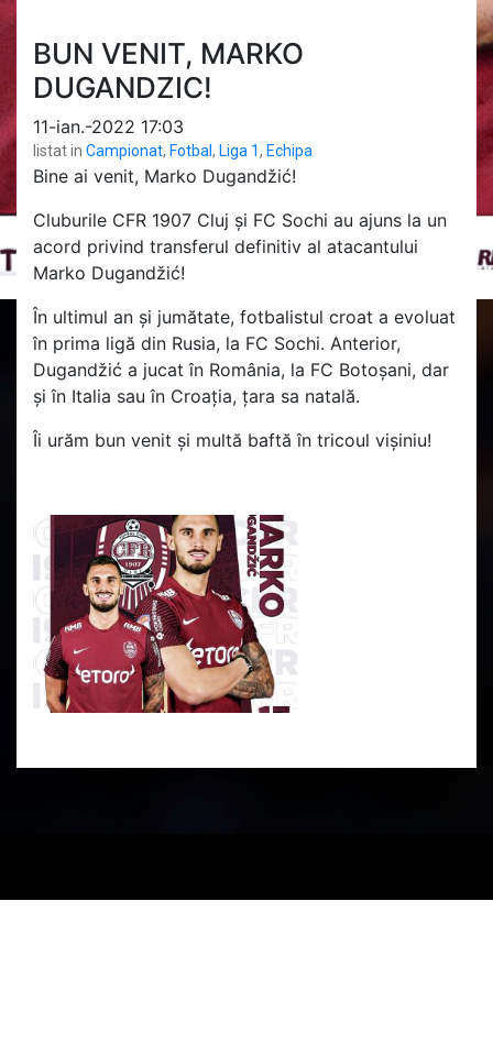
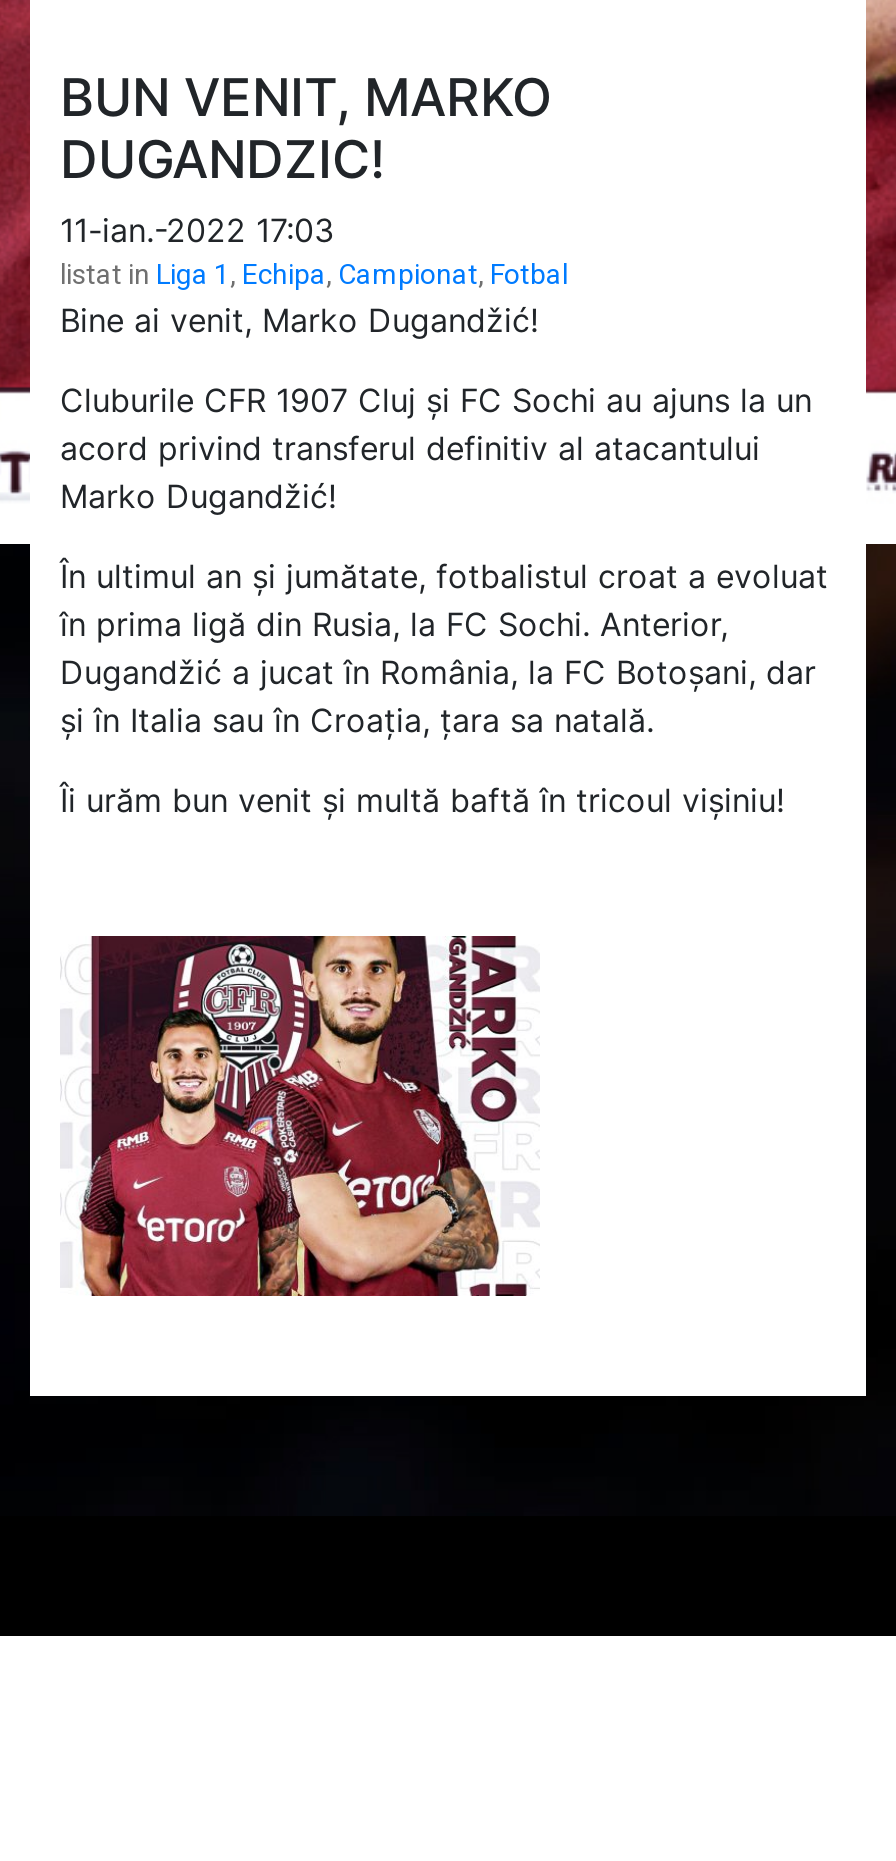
[33,142,313,160] listat in Campionat, Fotbal, Liga 1, Echipa -> [60,258,568,290] listat in Liga 1, Echipa, Campionat, Fotbal

